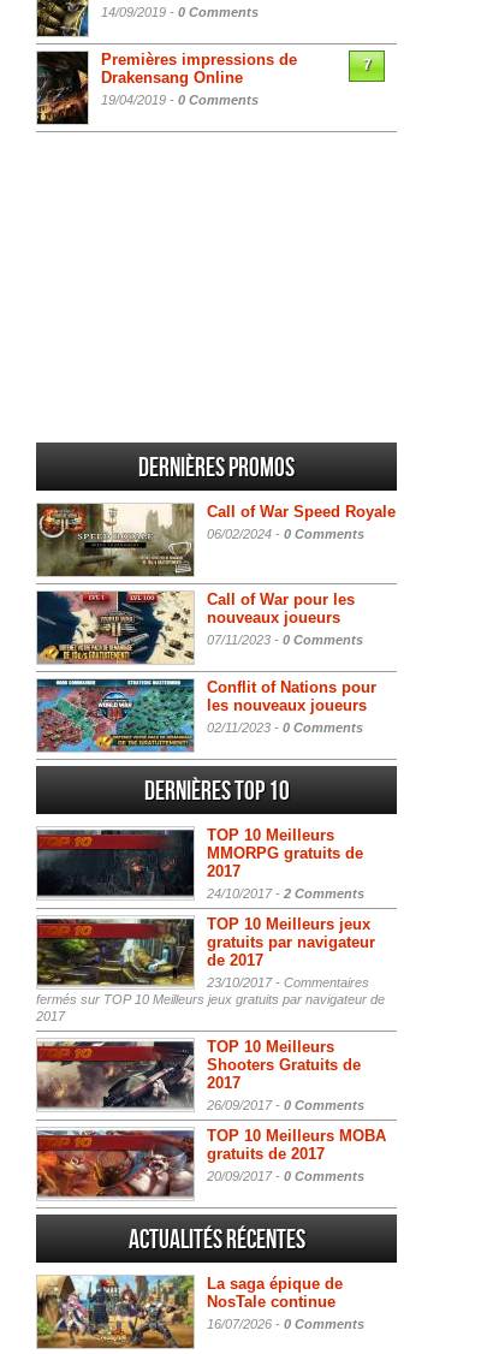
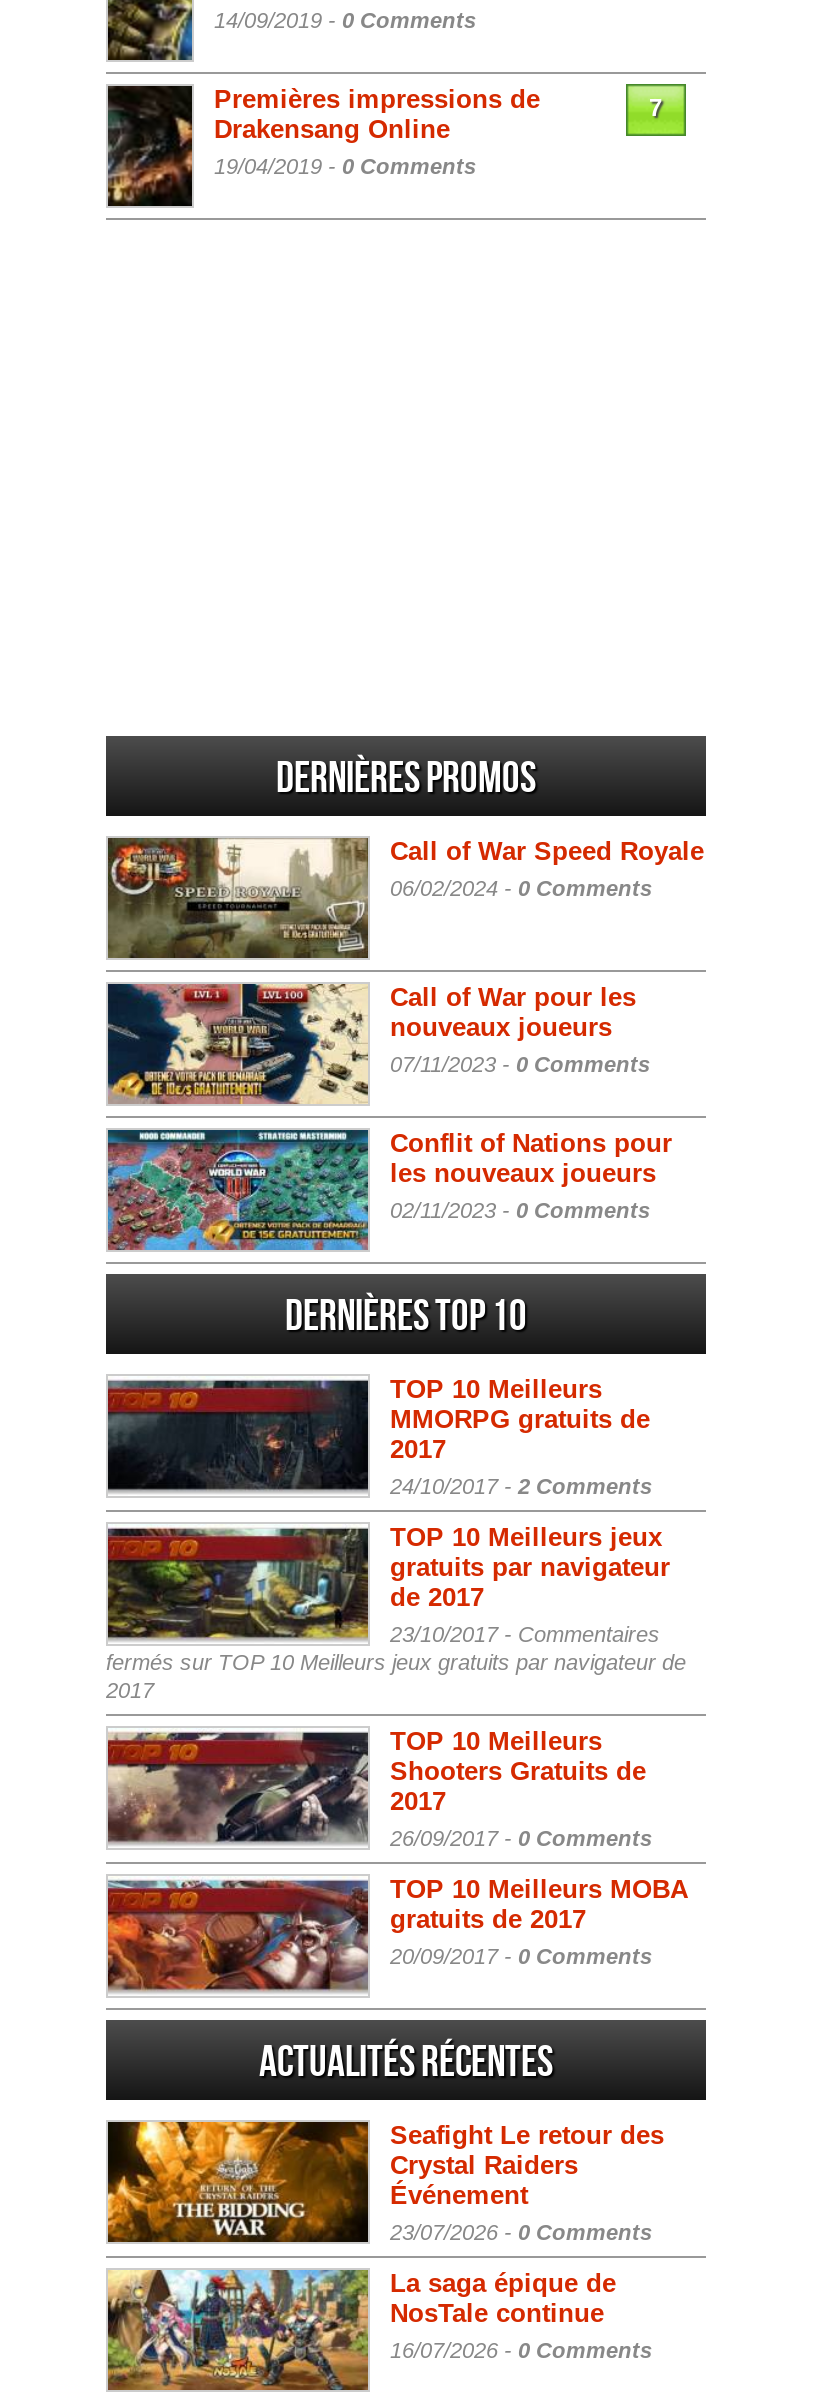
none -> [106,2120,664,2258] [image] | Seafight Le retour des | Crystal Raiders | Événement | 23/07/2026 - 0 Comments

